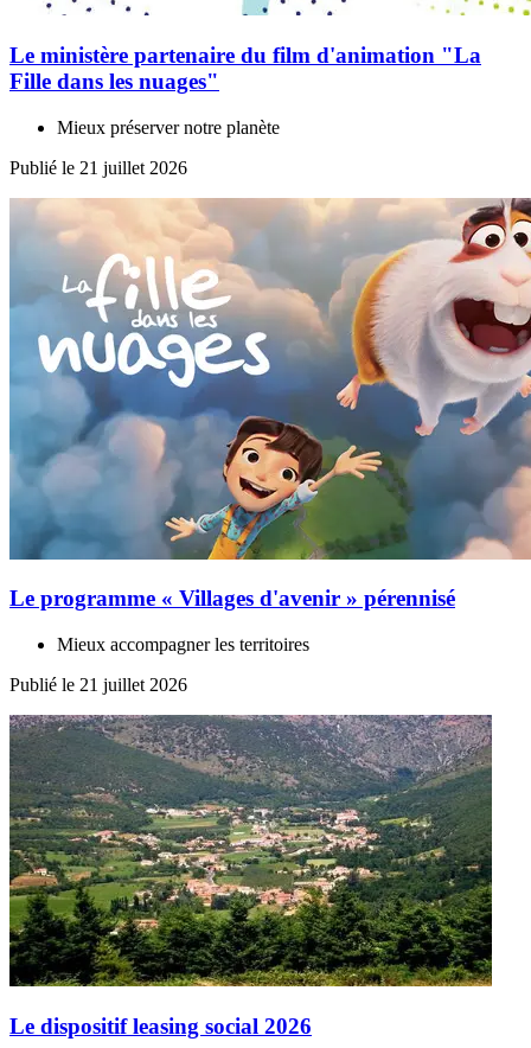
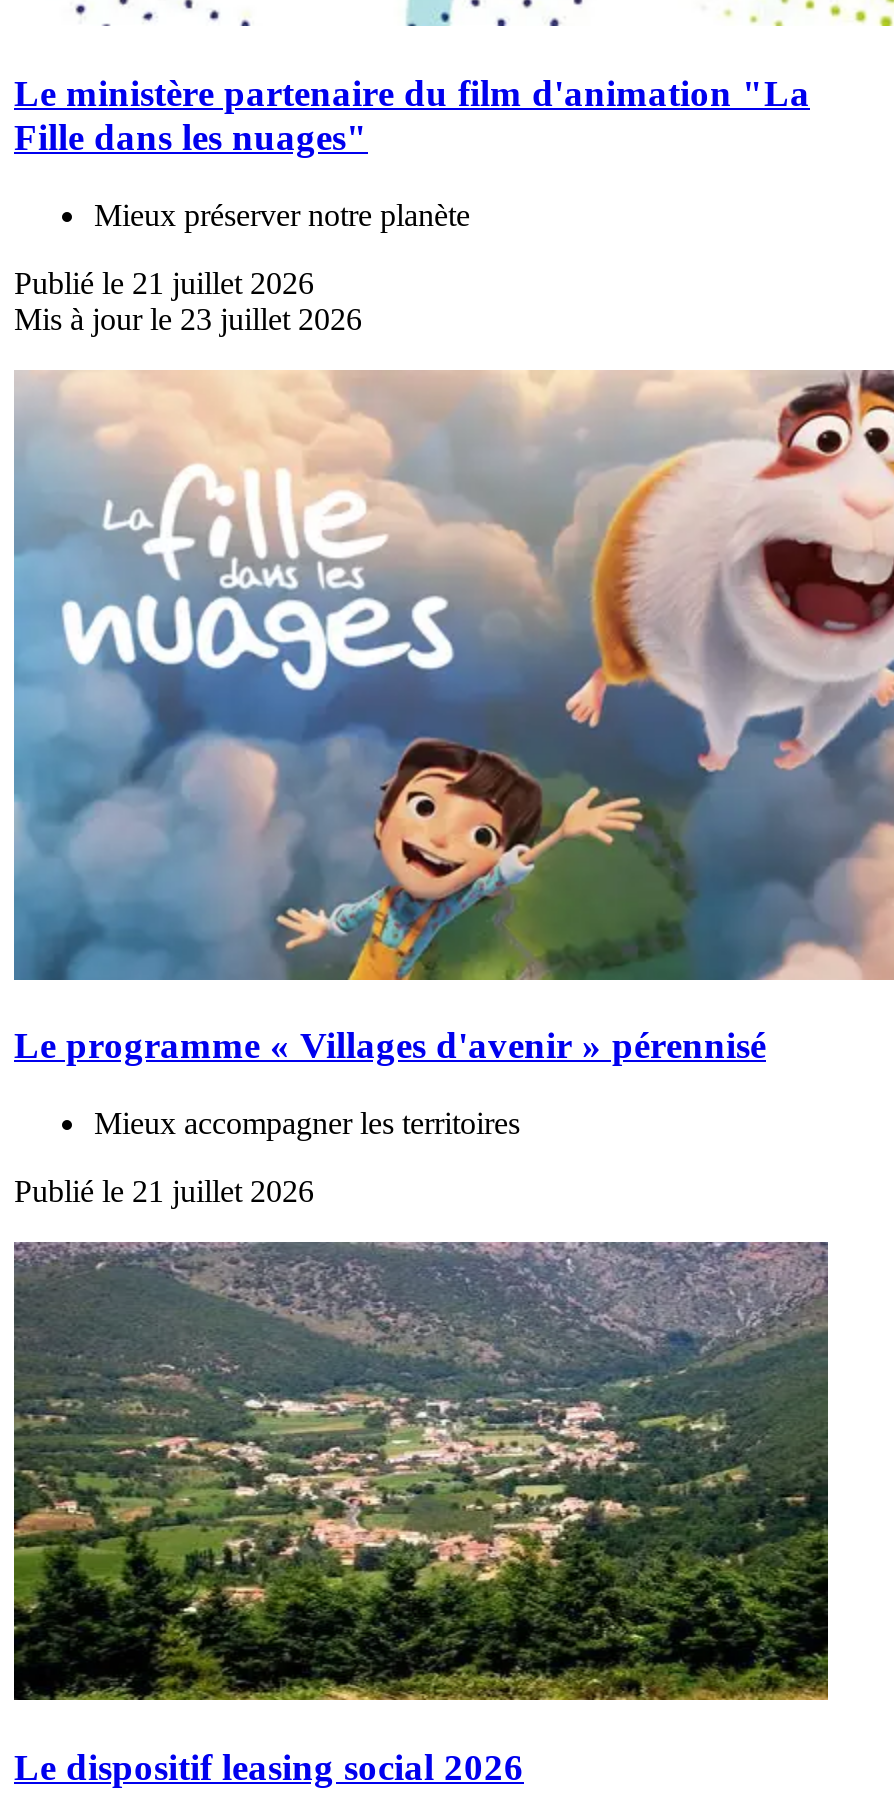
none -> [14,302,362,336] Mis à jour le 23 juillet 2026

